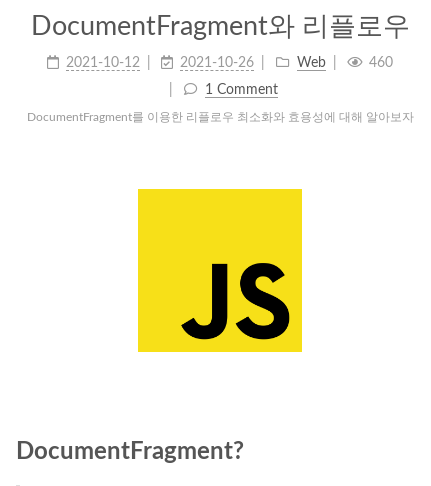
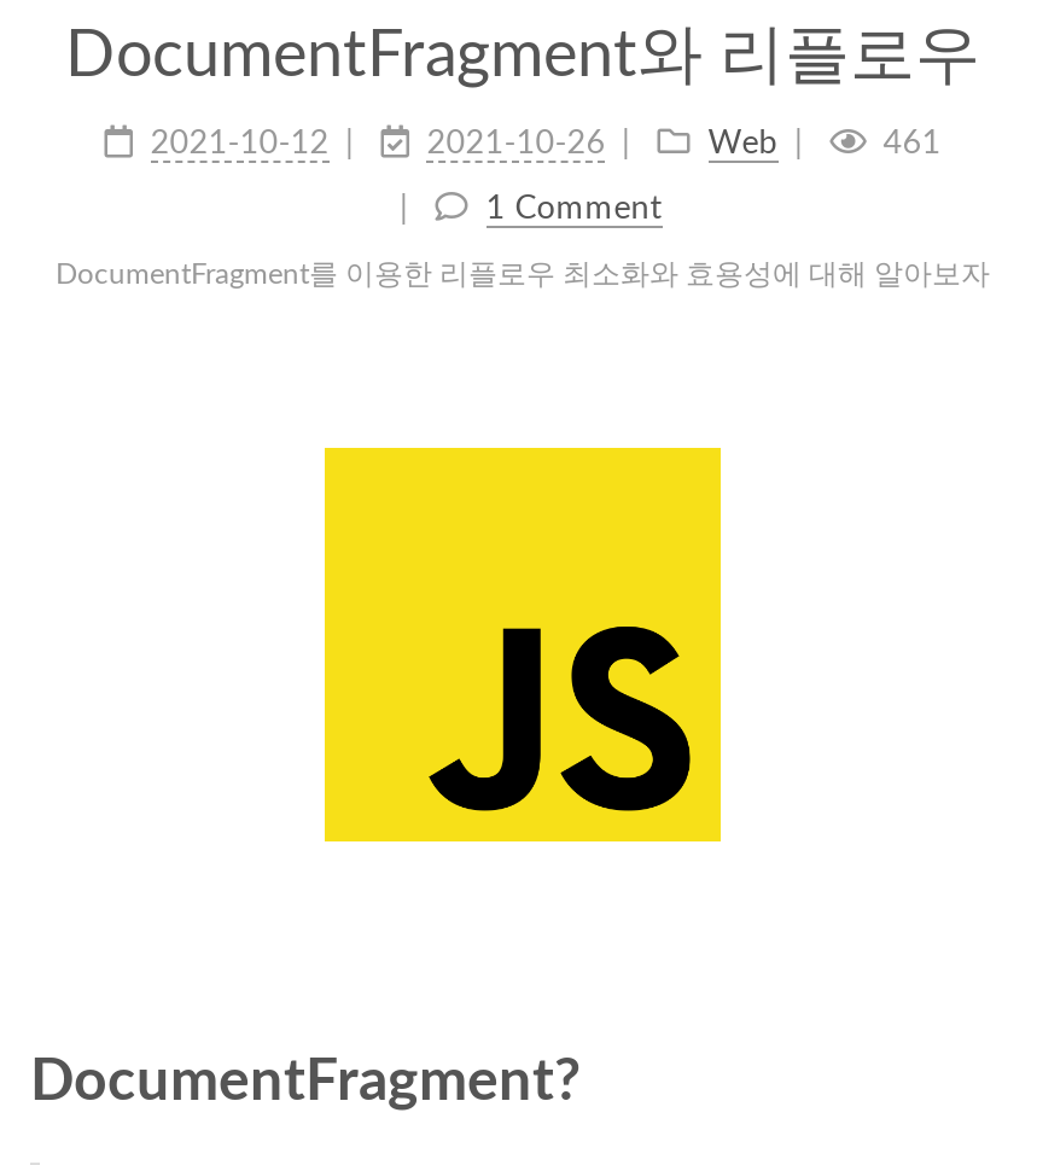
[369,56,393,70] 460 -> [883,127,941,161] 461

